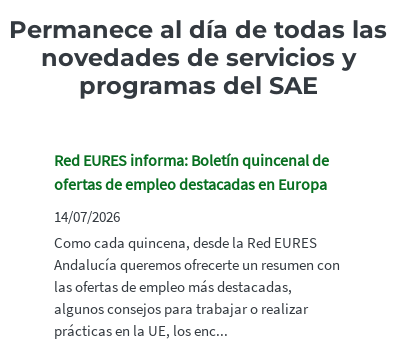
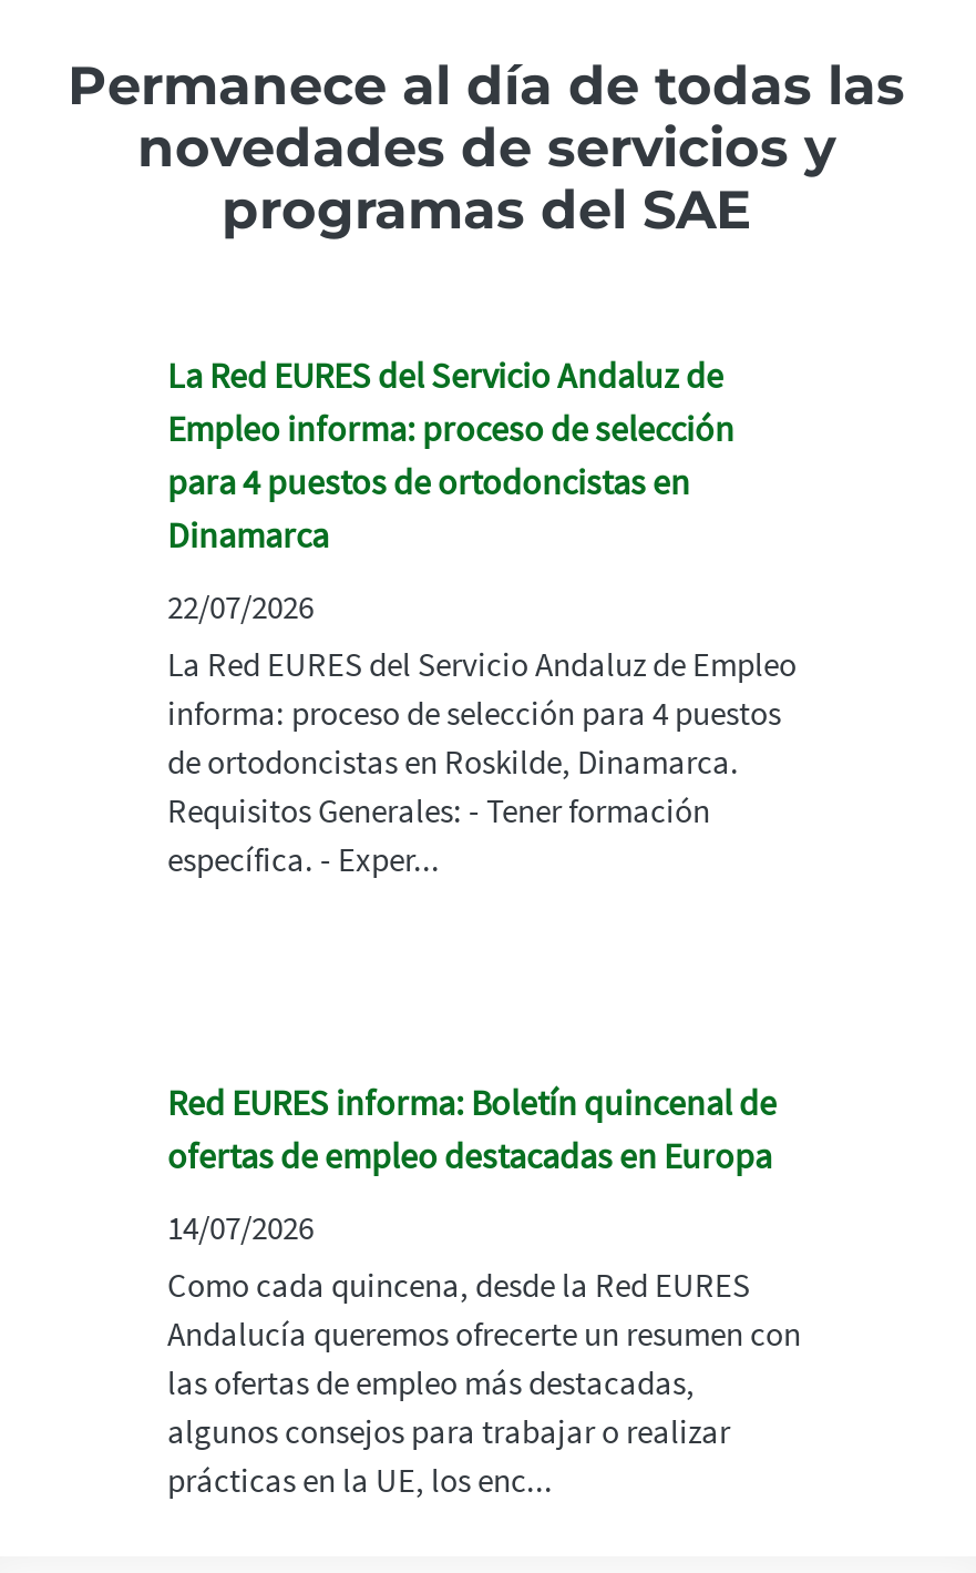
none -> [167,351,797,879] La Red EURES del Servicio Andaluz de | Empleo informa: proceso de selección | para 4 puestos de ortodoncistas en | Dinamarca | 22/07/2026 | La Red EURES del Servicio Andaluz de Empleo | informa: proceso de selección para 4 puestos | de ortodoncistas en Roskilde, Dinamarca. | Requisitos Generales: - Tener formación | específica. - Exper...

